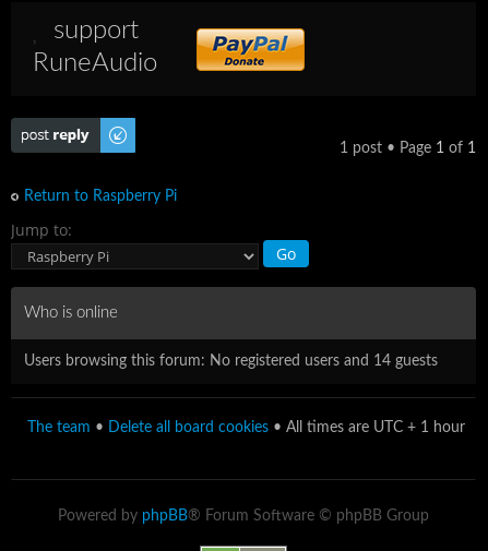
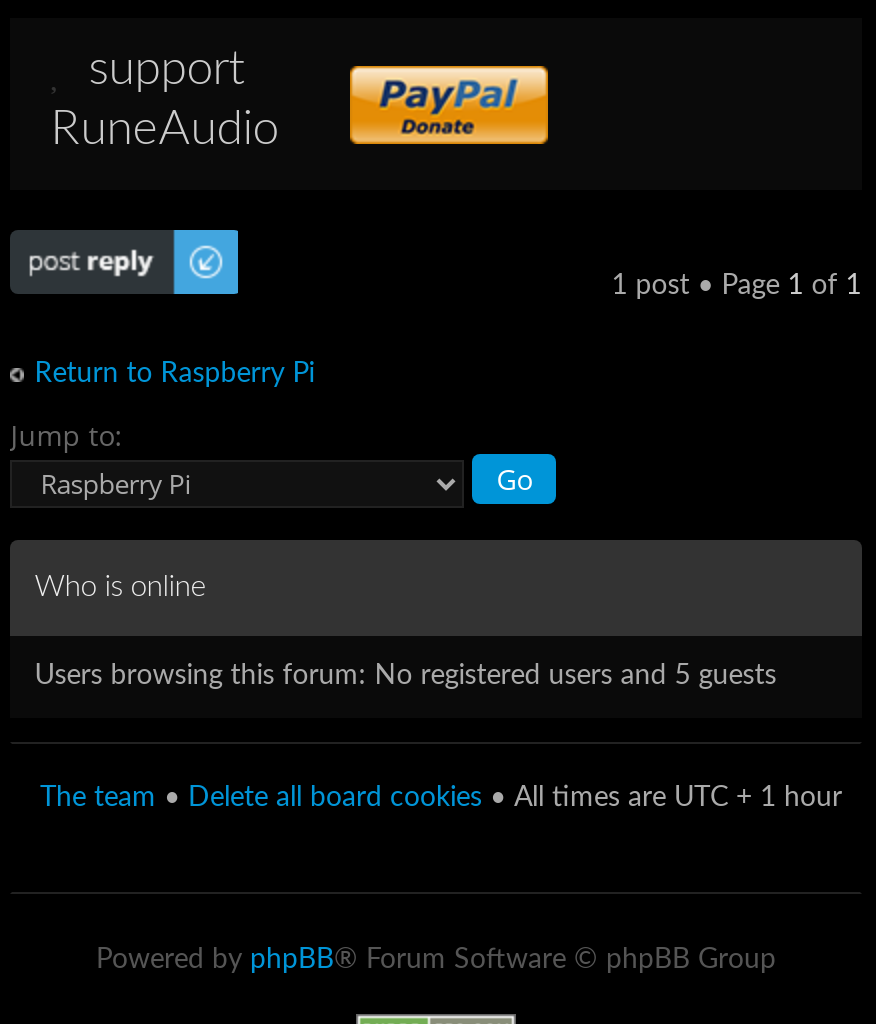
[24,353,438,369] Users browsing this forum: No registered users and 14 guests -> [34,662,776,690] Users browsing this forum: No registered users and 5 guests

